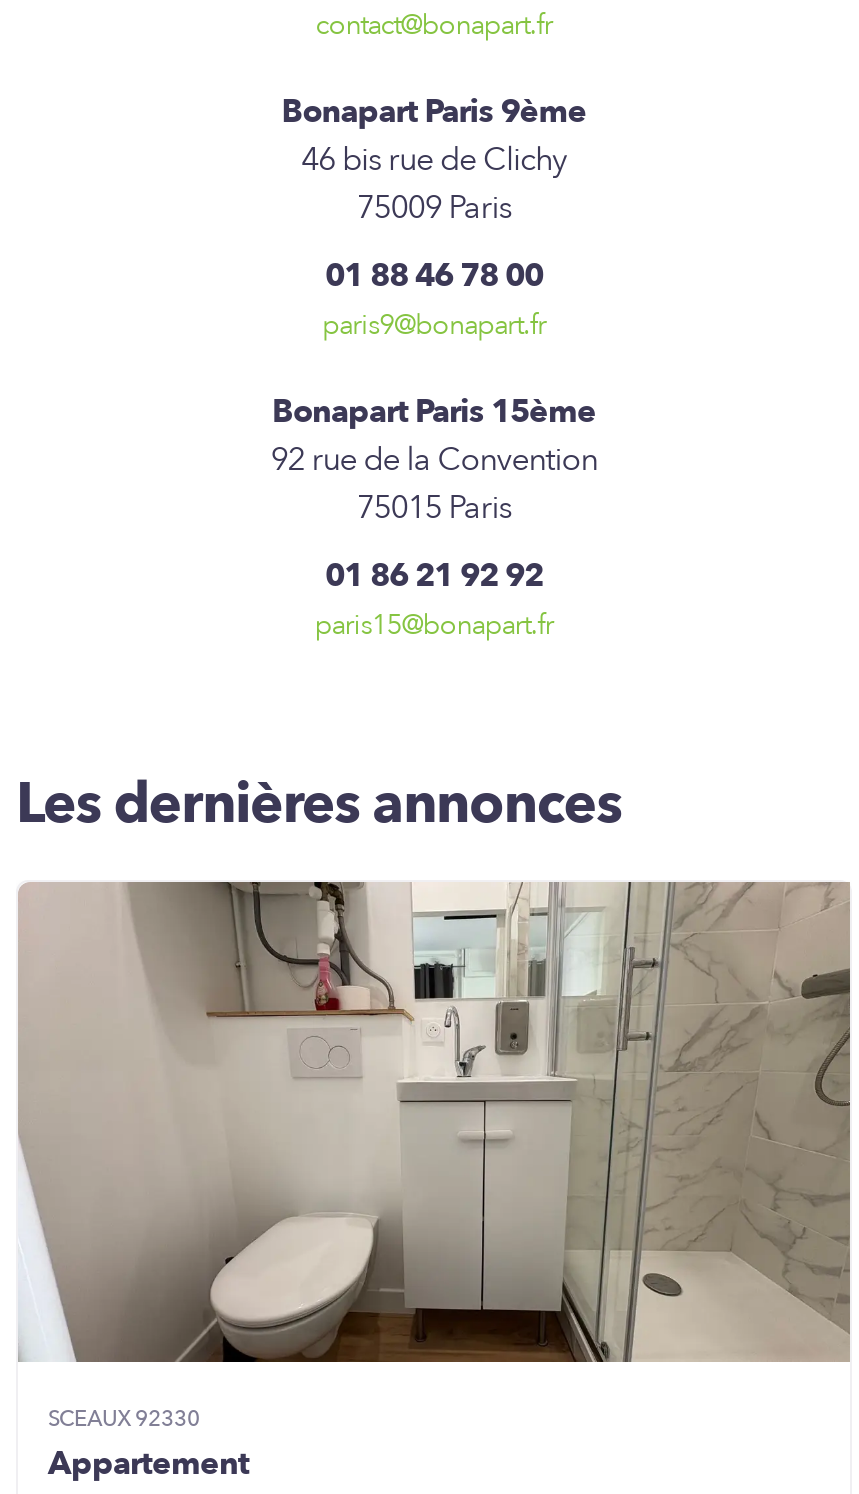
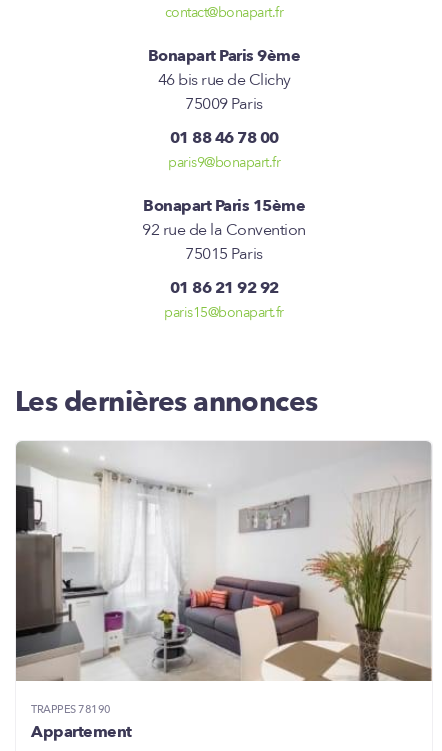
[18,880,850,1433] [image] | SCEAUX 92330 -> [15,441,431,717] [image] | TRAPPES 78190

